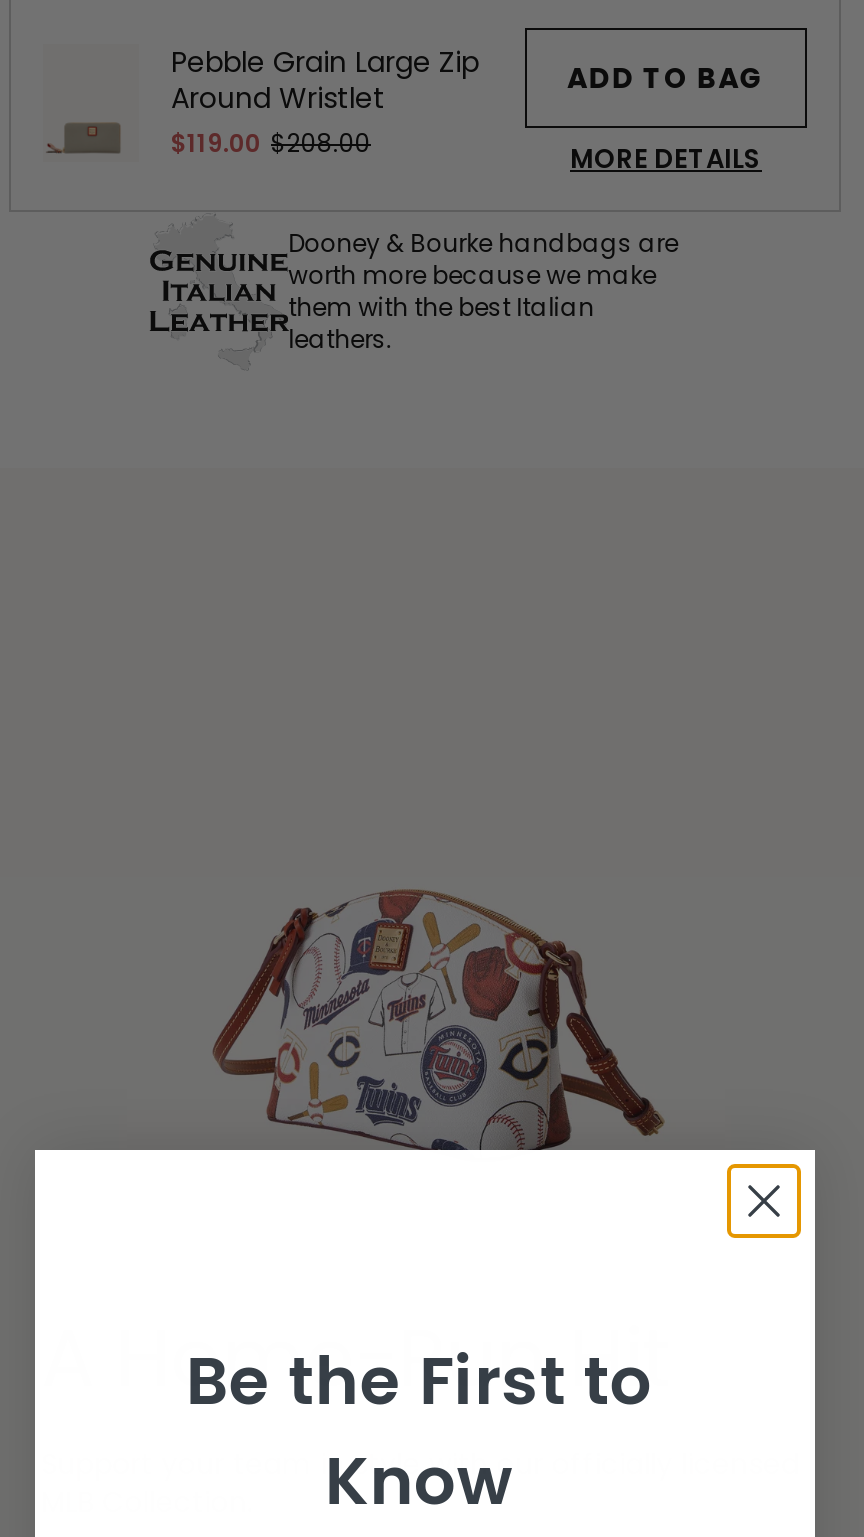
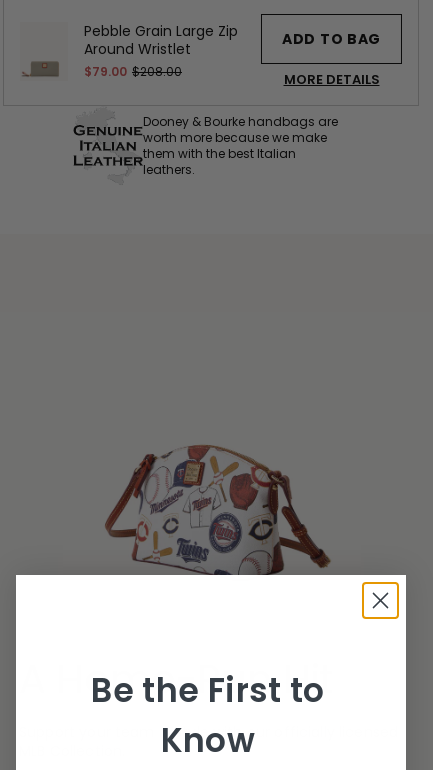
[171,126,371,160] $119.00 $208.00 -> [84,63,182,80] $79.00 $208.00

